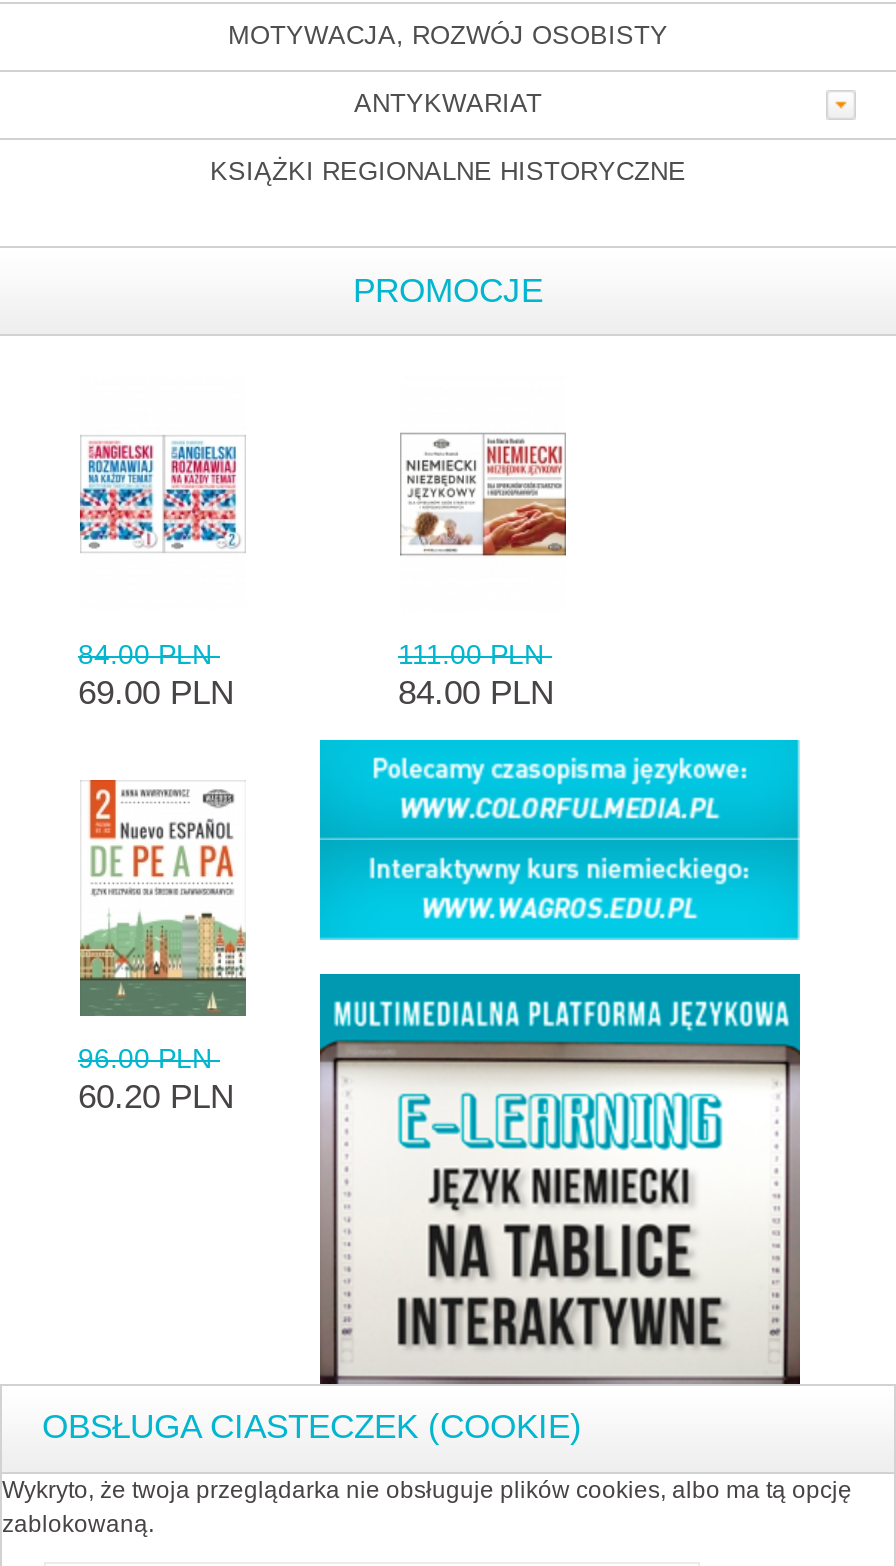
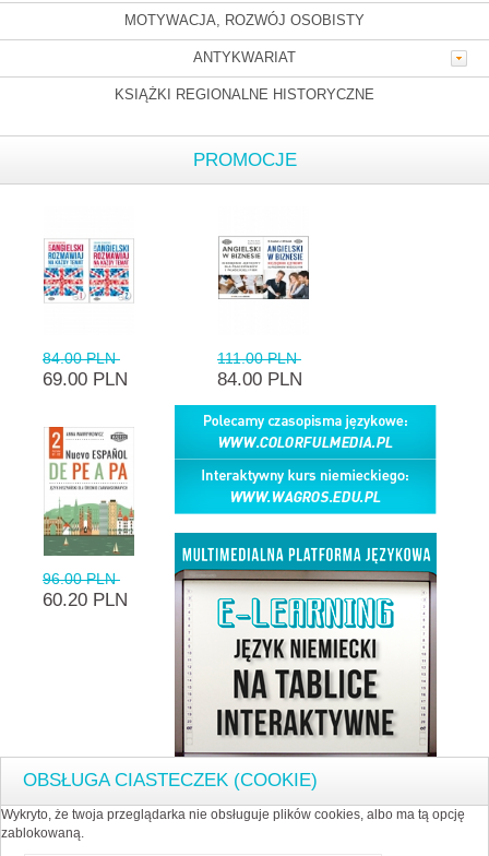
[400,438,568,558] [image] -> [217,239,309,305] [image]

